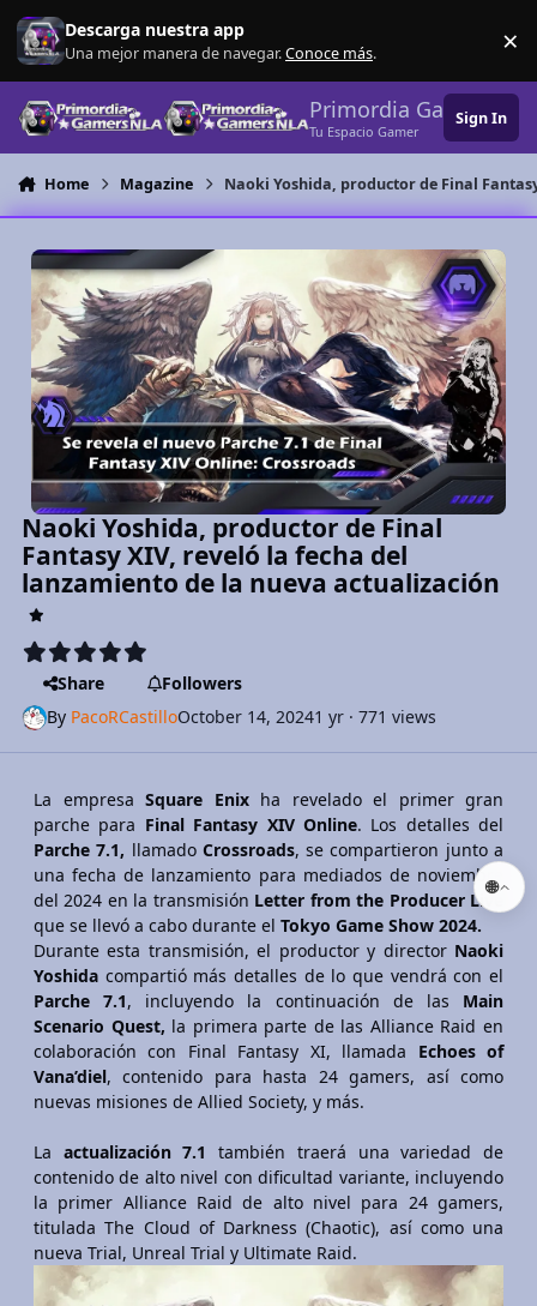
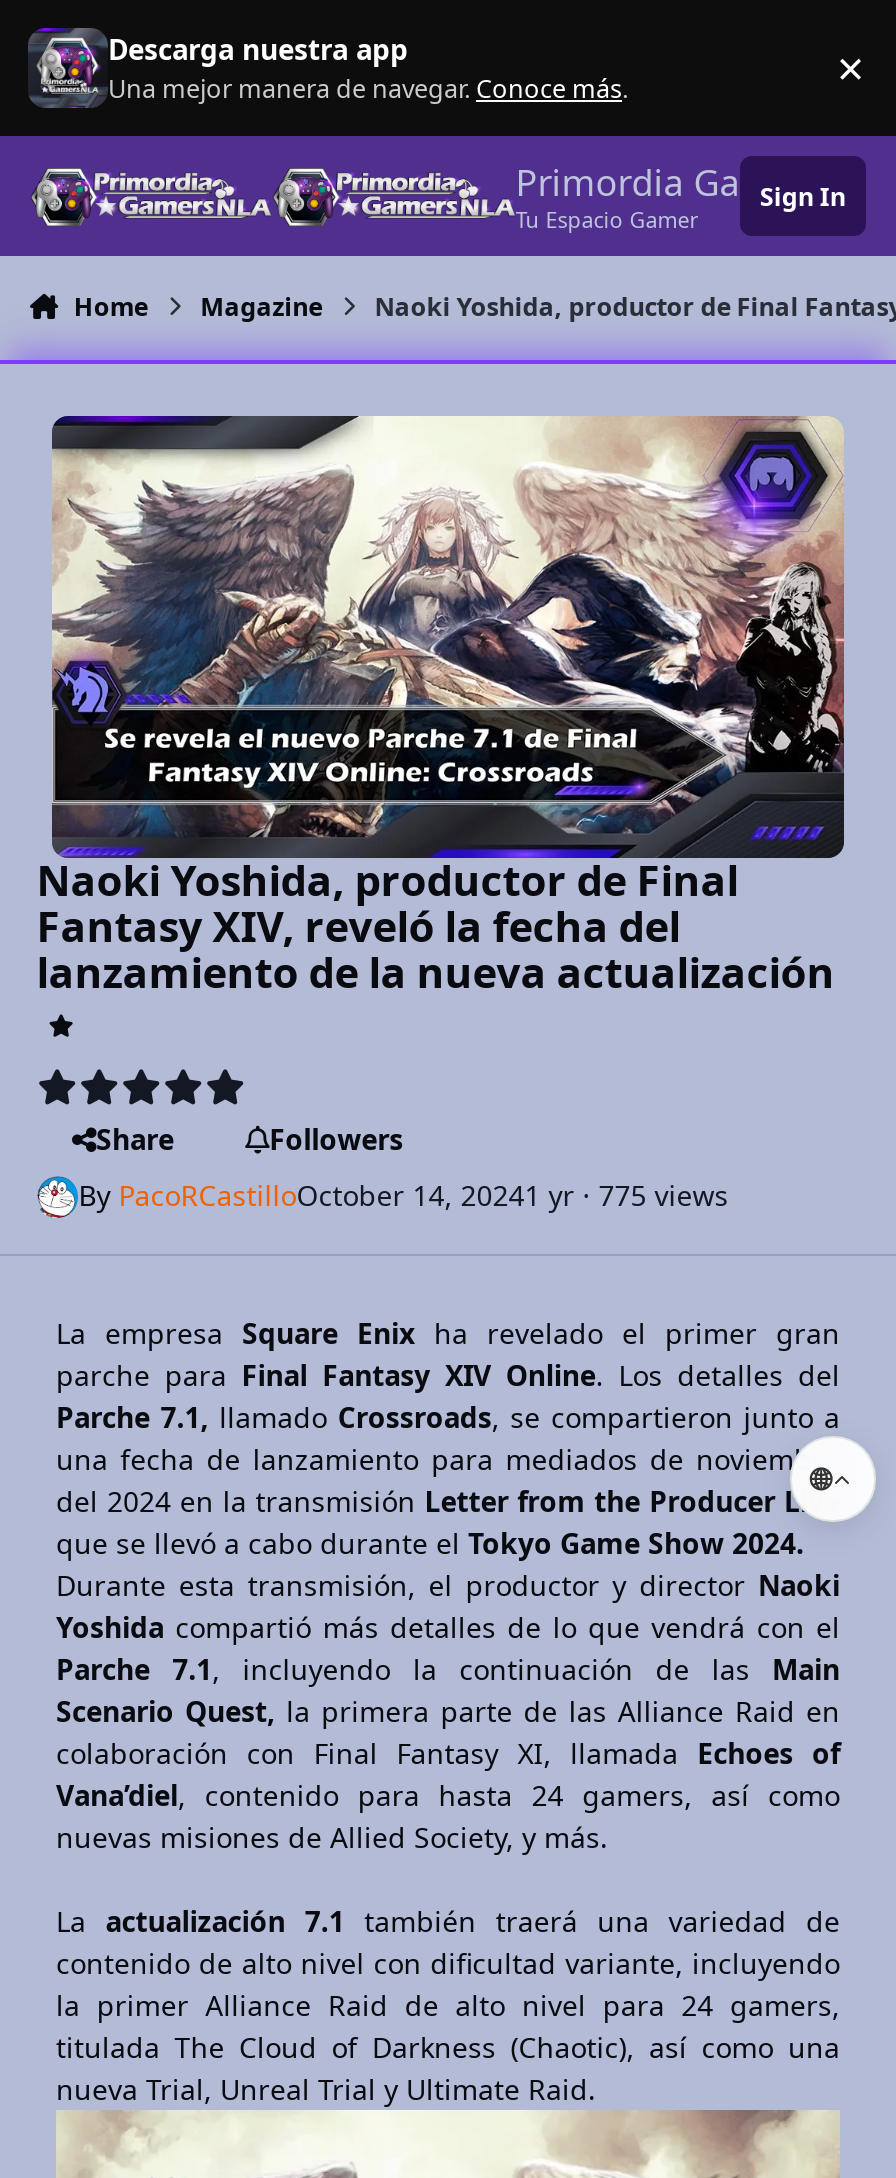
[47,705,437,728] By PacoRCastillo October 14, 20241 yr · 771 views -> [78,1176,728,1214] By PacoRCastillo October 14, 20241 yr · 775 views

